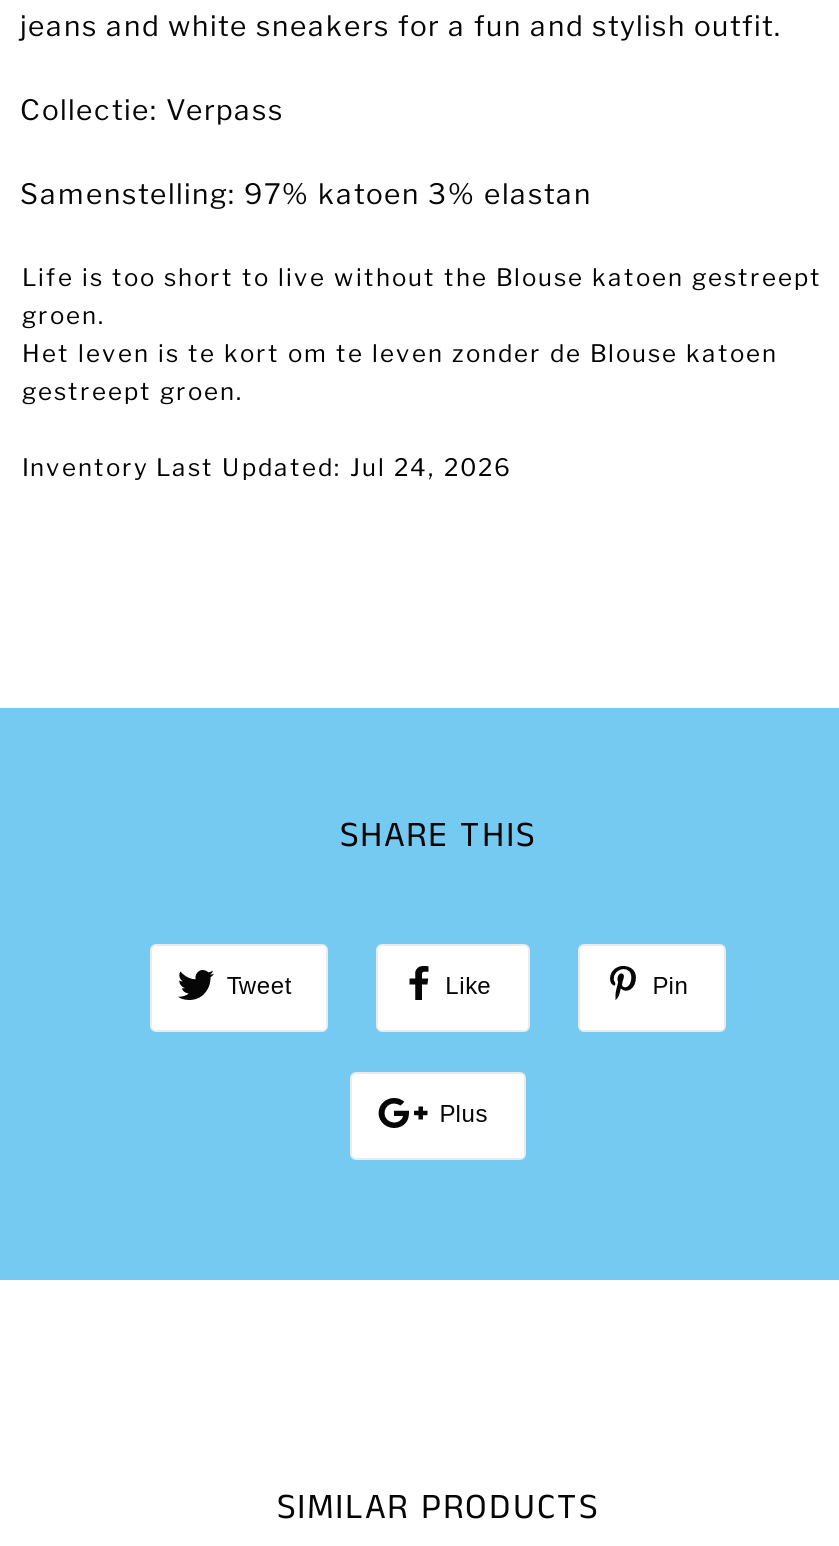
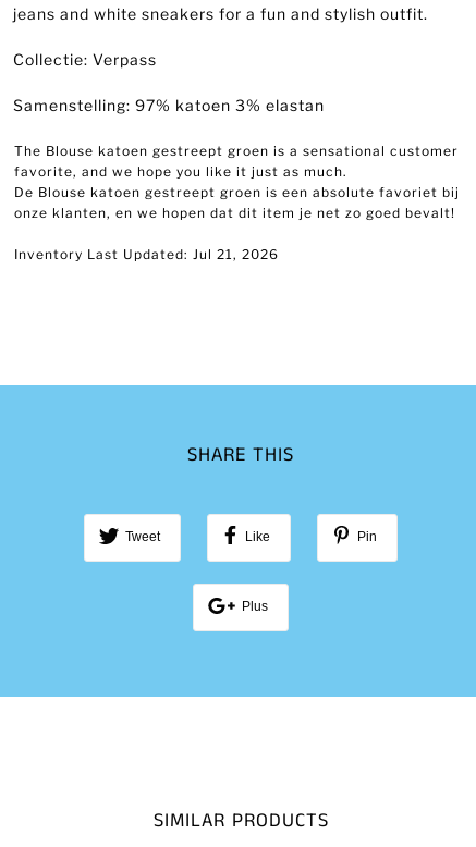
[22,262,822,406] Life is too short to live without the Blouse katoen gestreept | groen. | Het leven is te kort om te leven zonder de Blouse katoen | gestreept groen. -> [14,143,460,221] The Blouse katoen gestreept groen is a sensational customer | favorite, and we hope you like it just as much. | De Blouse katoen gestreept groen is een absolute favoriet bij | onze klanten, en we hopen dat dit item je net zo goed bevalt!
[22,452,512,482] Inventory Last Updated: Jul 24, 2026 -> [14,246,279,262] Inventory Last Updated: Jul 21, 2026

